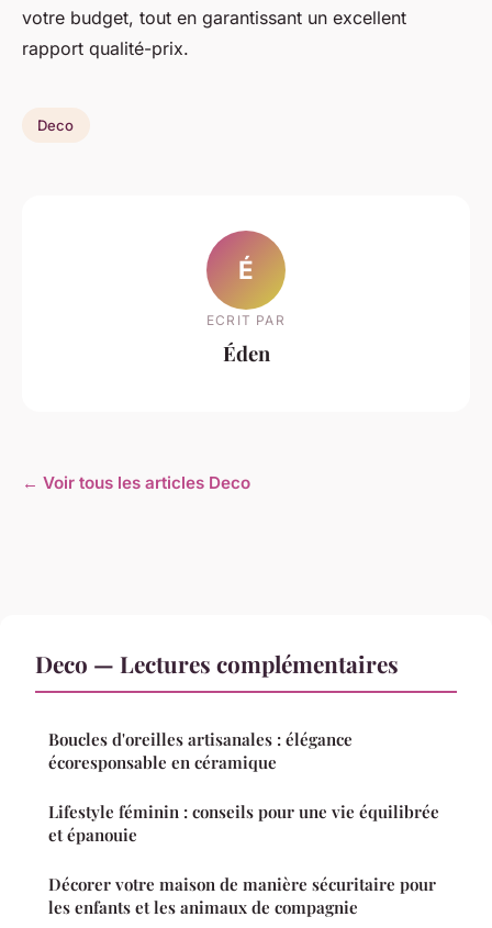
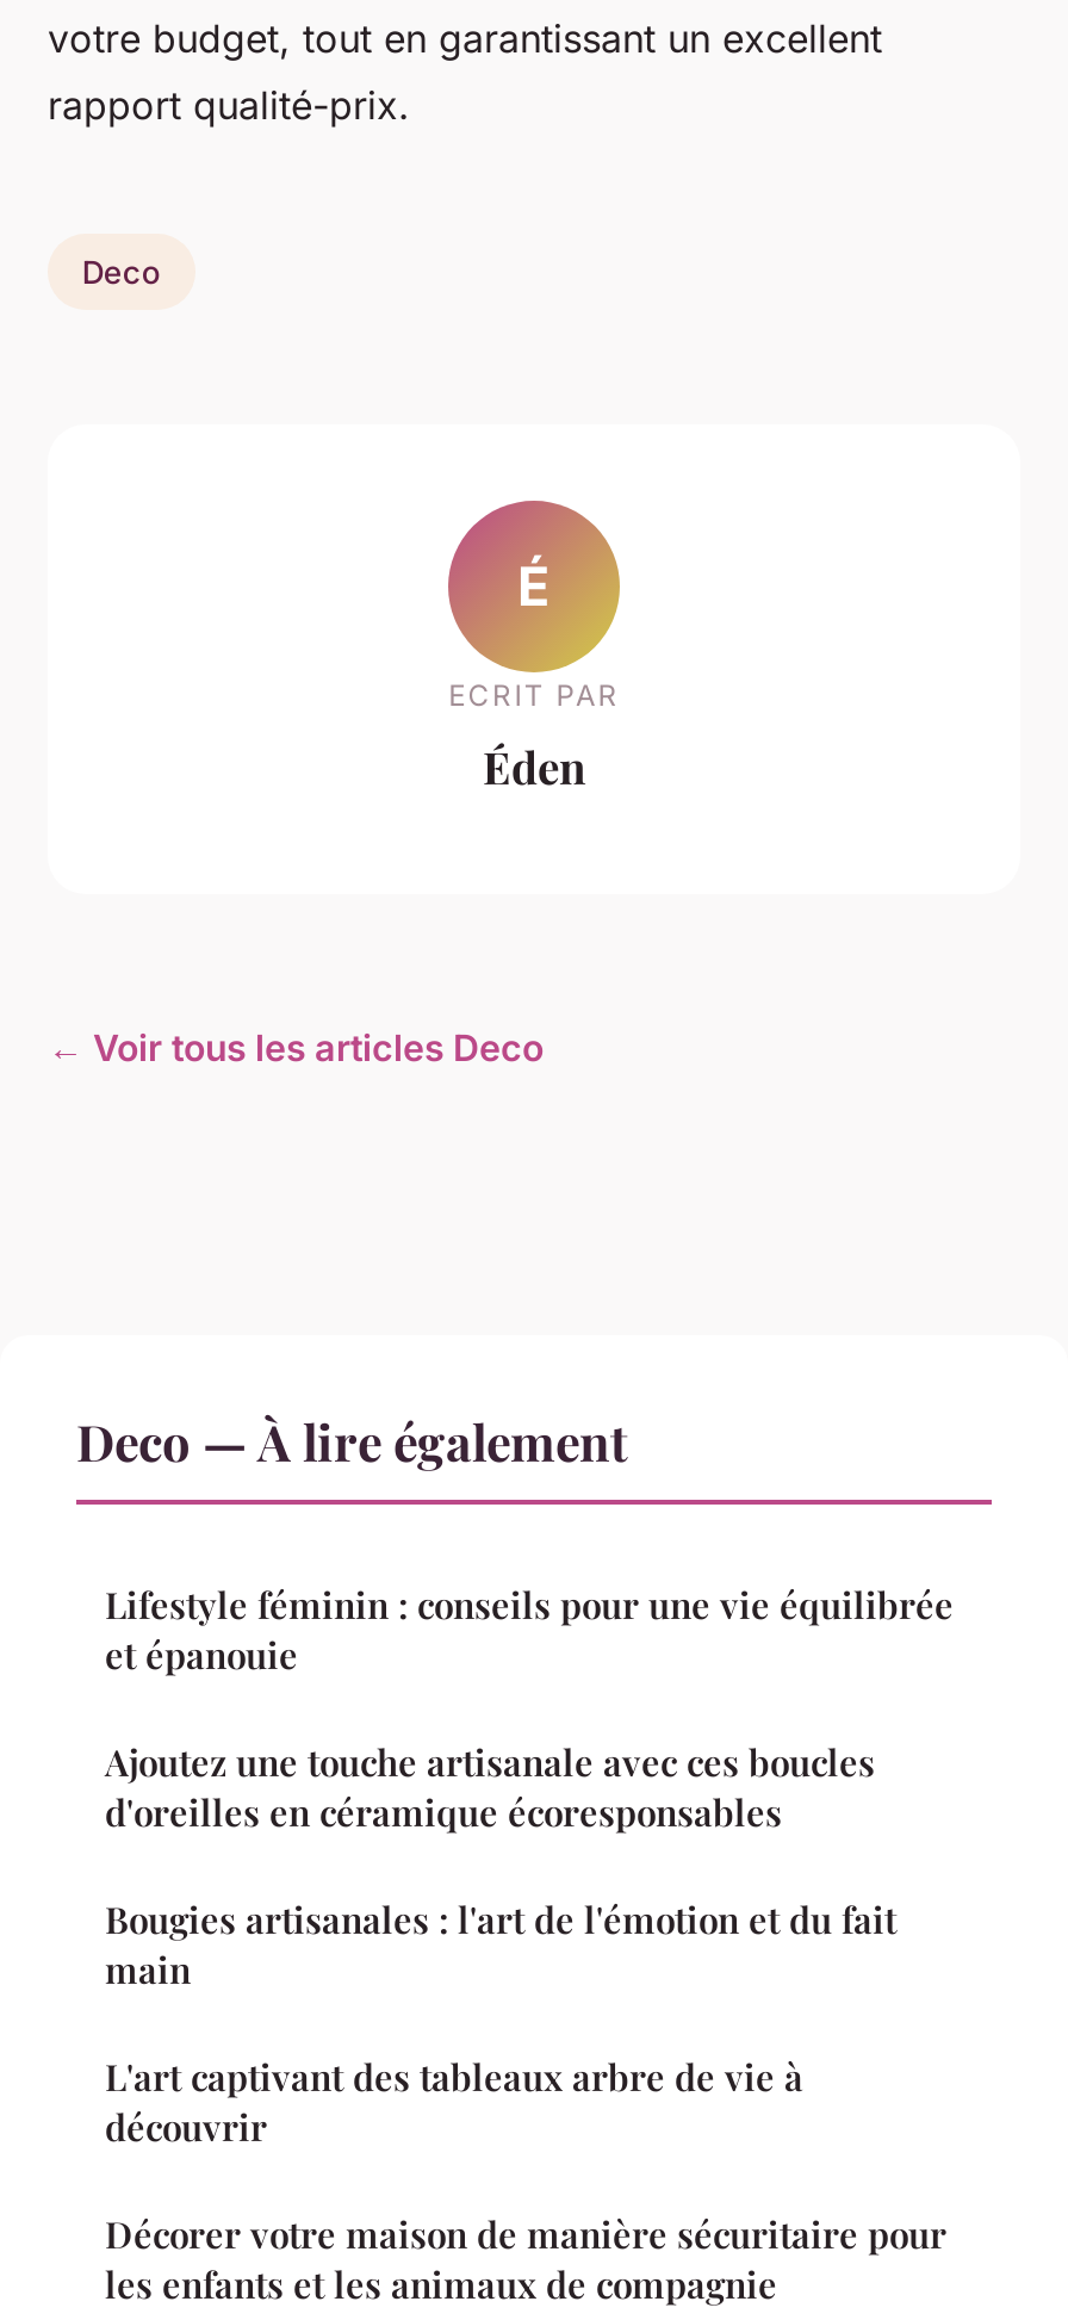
[35,648,399,773] Deco — Lectures complémentaires | Boucles d'oreilles artisanales : élégance | écoresponsable en céramique -> [76,1407,627,1474] Deco — À lire également
moved [48,801,439,846] -> [105,1581,954,1679]: Lifestyle féminin : conseils pour une vie équilibrée | et épanouie
none -> [105,1738,896,2151] Ajoutez une touche artisanale avec ces boucles | d'oreilles en céramique écoresponsables | Bougies artisanales : l'art de l'émotion et du fait | main | L'art captivant des tableaux arbre de vie à | découvrir

